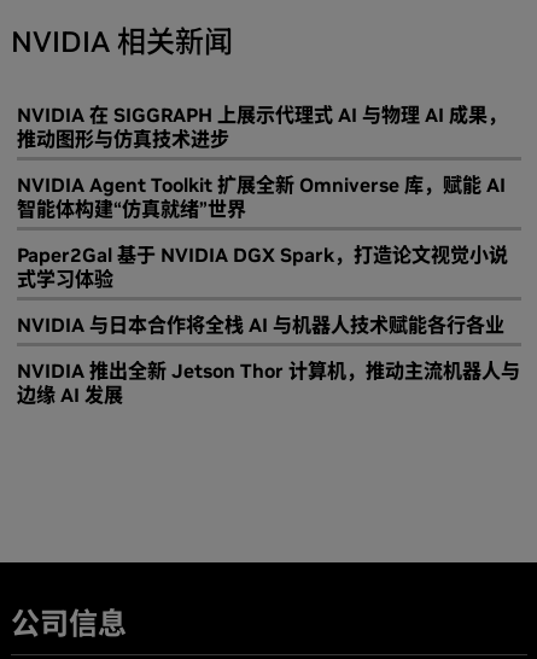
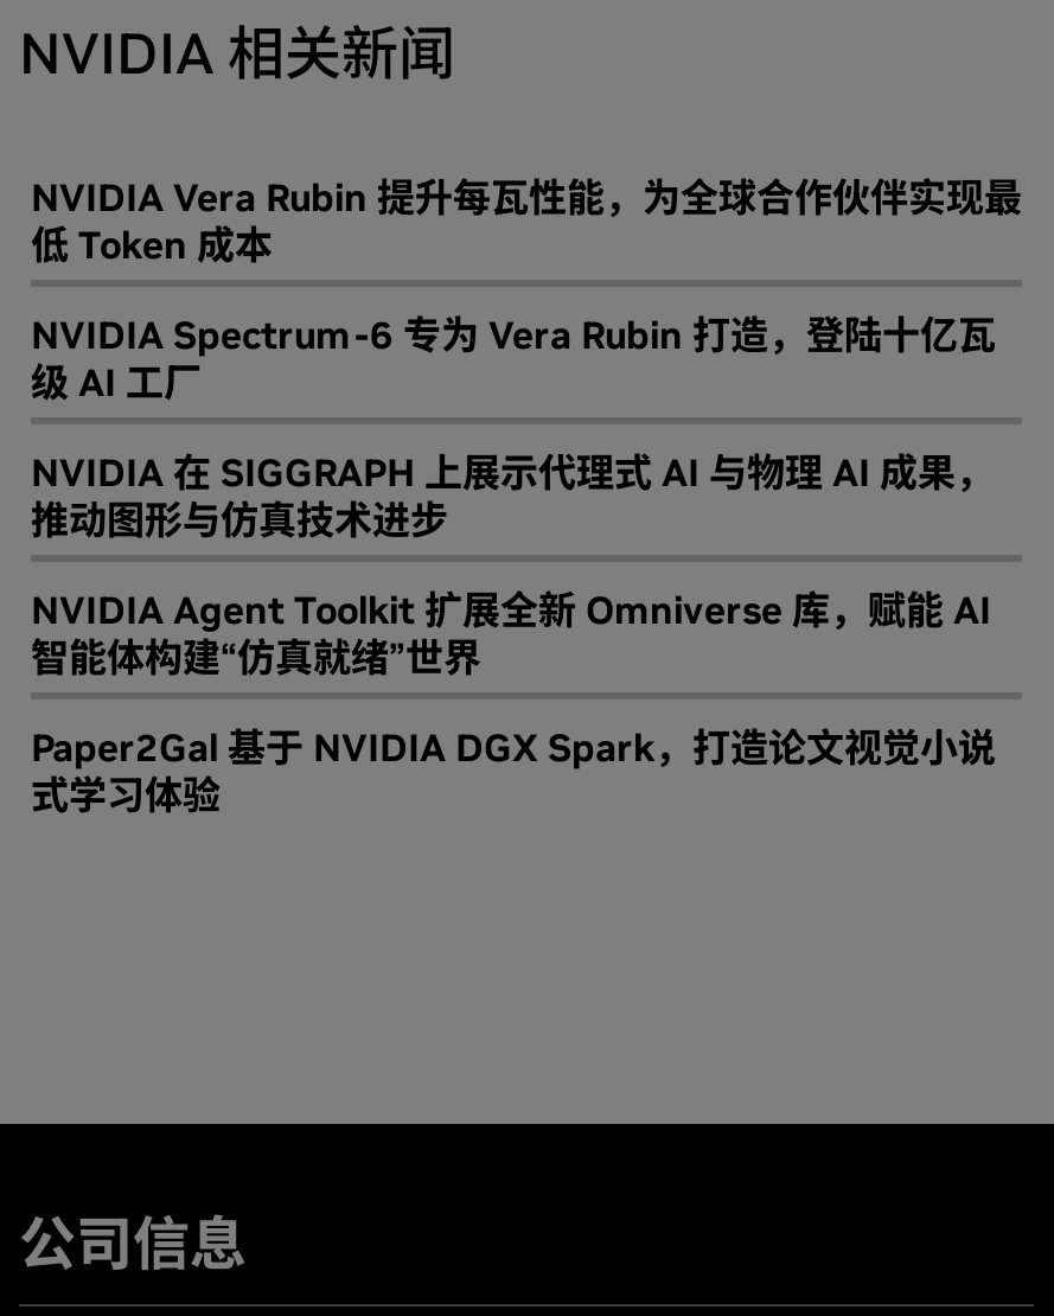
none -> [31,173,1022,406] NVIDIA Vera Rubin 提升每瓦性能，为全球合作伙伴实现最 | 低 Token 成本 | NVIDIA Spectrum-6 专为 Vera Rubin 打造，登陆十亿瓦 | 级 AI 工厂
moved [17,103,508,291] -> [31,448,996,818]: NVIDIA 在 SIGGRAPH 上展示代理式 AI 与物理 AI 成果， | 推动图形与仿真技术进步 | NVIDIA Agent Toolkit 扩展全新 Omniverse 库，赋能 AI | 智能体构建“仿真就绪”世界 | Paper2Gal 基于 NVIDIA DGX Spark，打造论文视觉小说 | 式学习体验
[17,313,520,407] NVIDIA 与日本合作将全栈 AI 与机器人技术赋能各行各业 | NVIDIA 推出全新 Jetson Thor 计算机，推动主流机器人与 | 边缘 AI 发展 -> none

